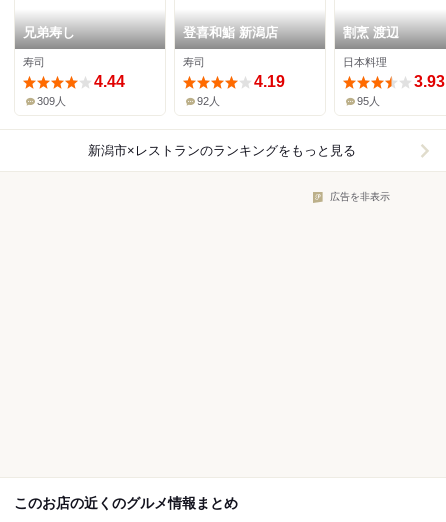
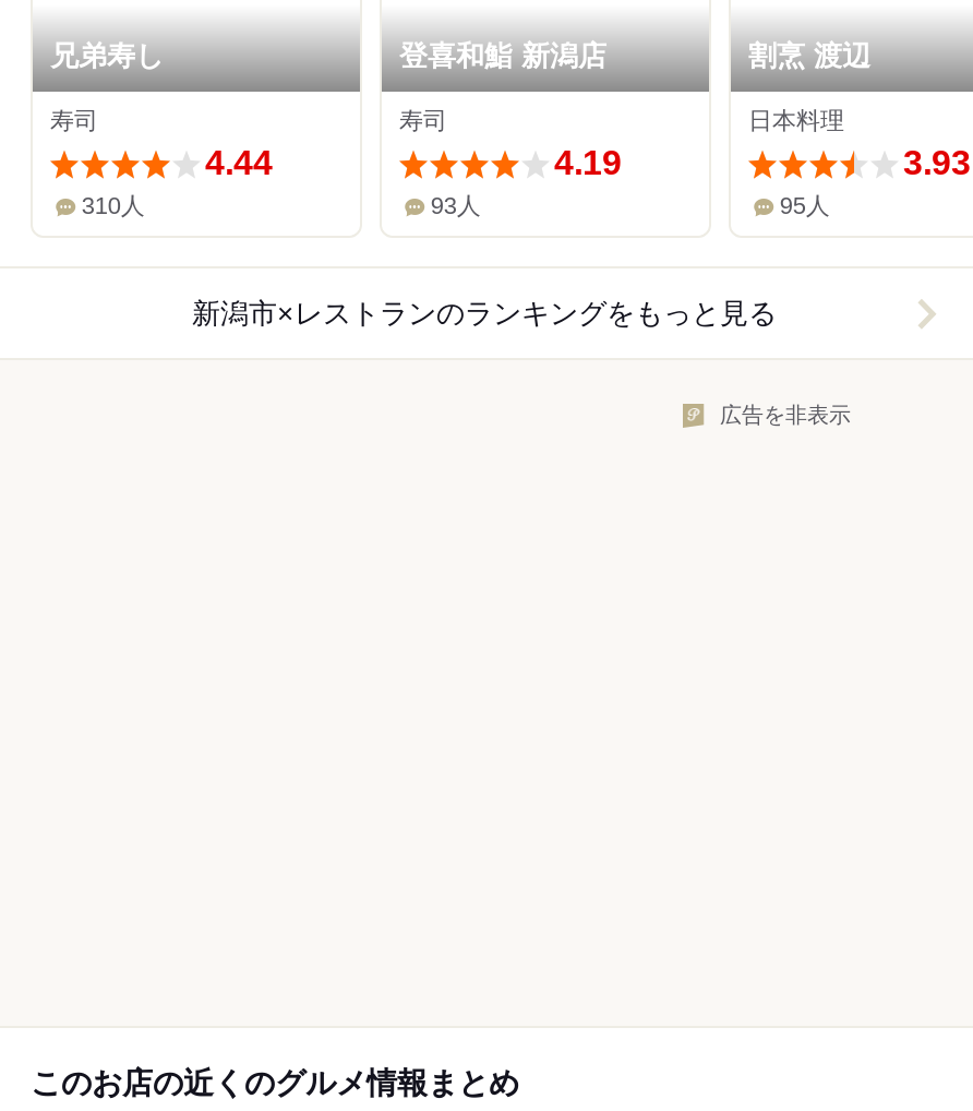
[37,95,66,107] 309人 -> [82,193,145,219] 310人
[197,95,220,107] 92人 -> [431,193,481,219] 93人

